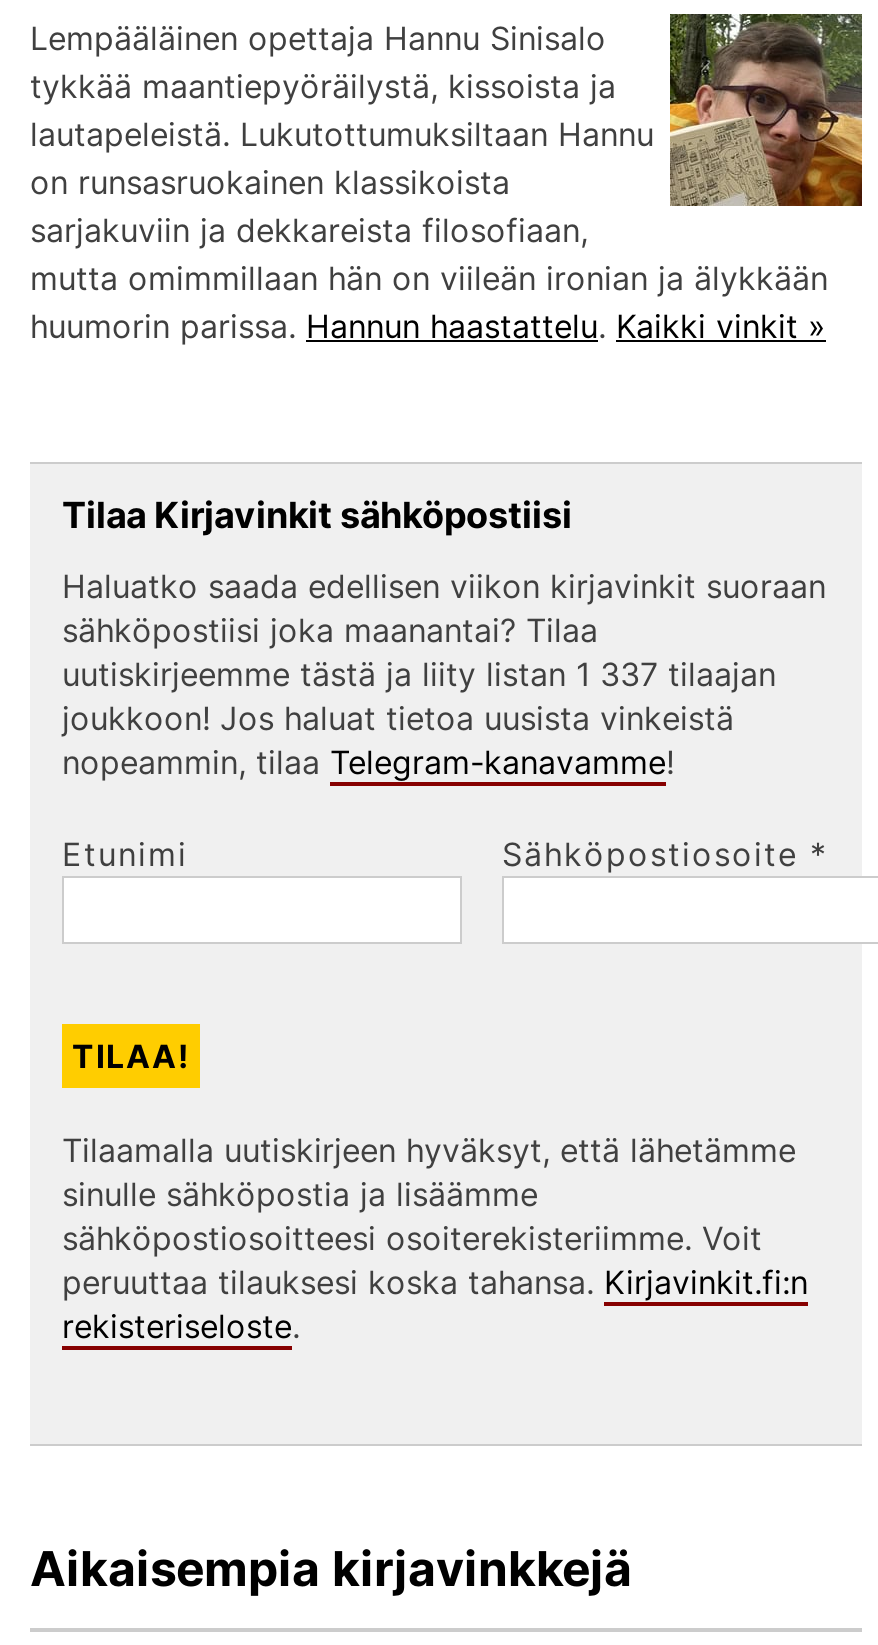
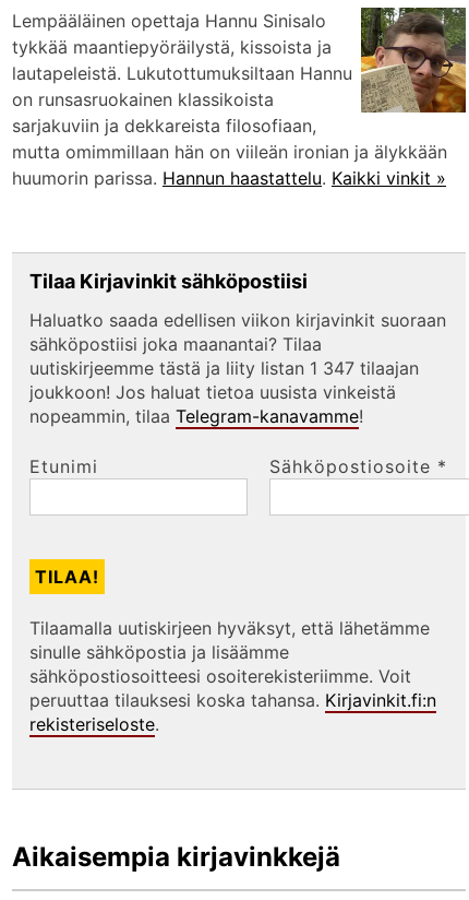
[62,655,776,695] uutiskirjeemme tästä ja liity listan 1 337 tilaajan -> [29,357,419,379] uutiskirjeemme tästä ja liity listan 1 347 tilaajan

